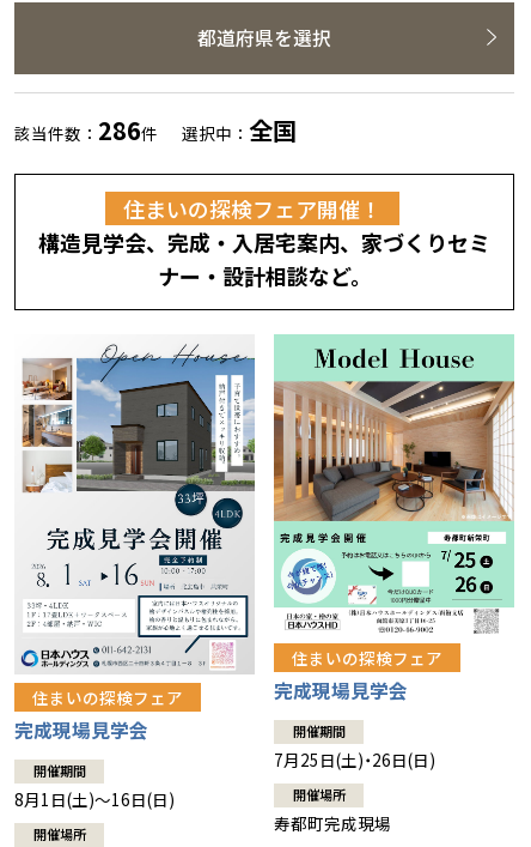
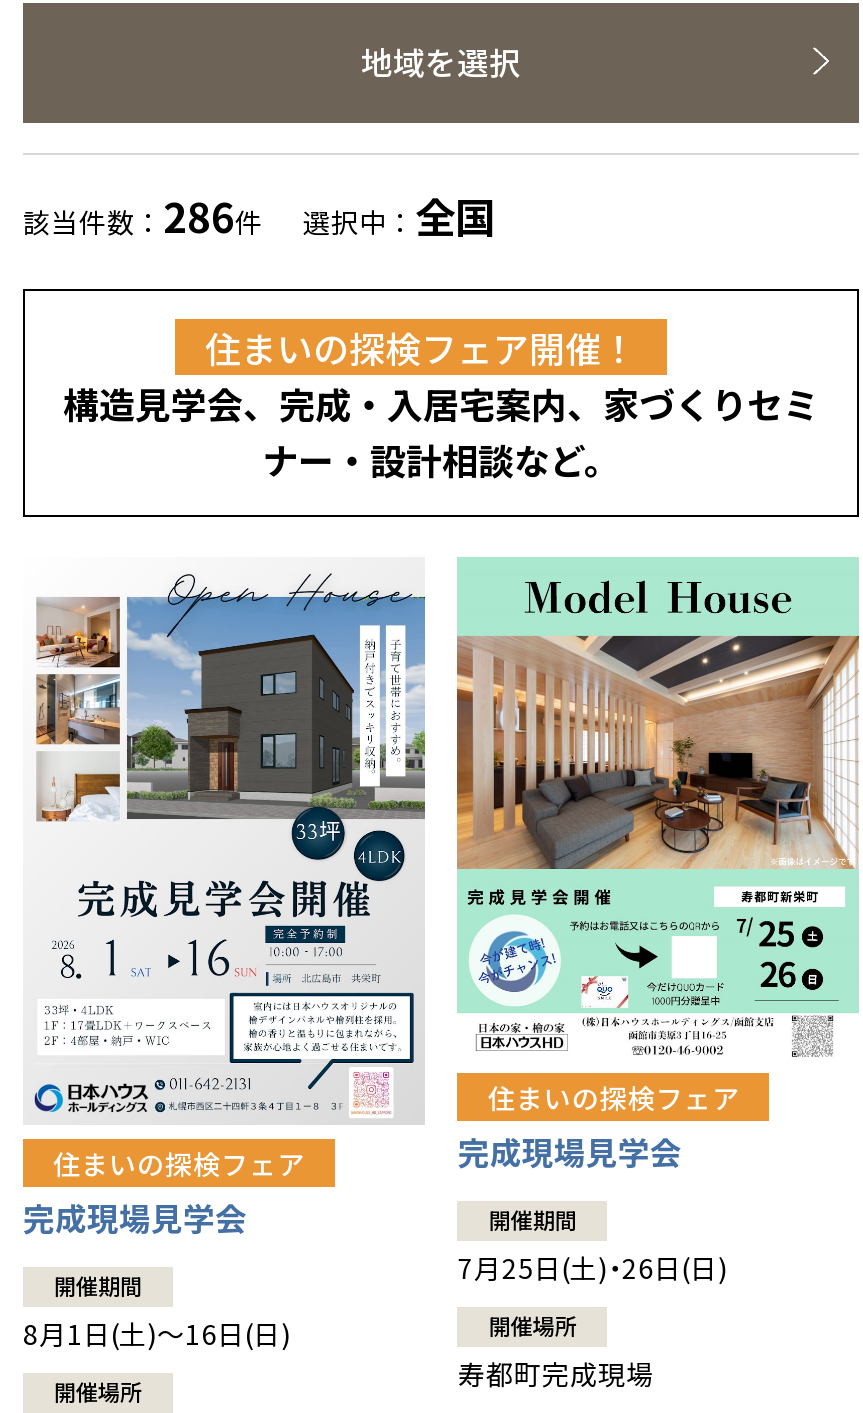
[197,24,331,52] 都道府県を選択 -> [361,39,521,85] 地域を選択

